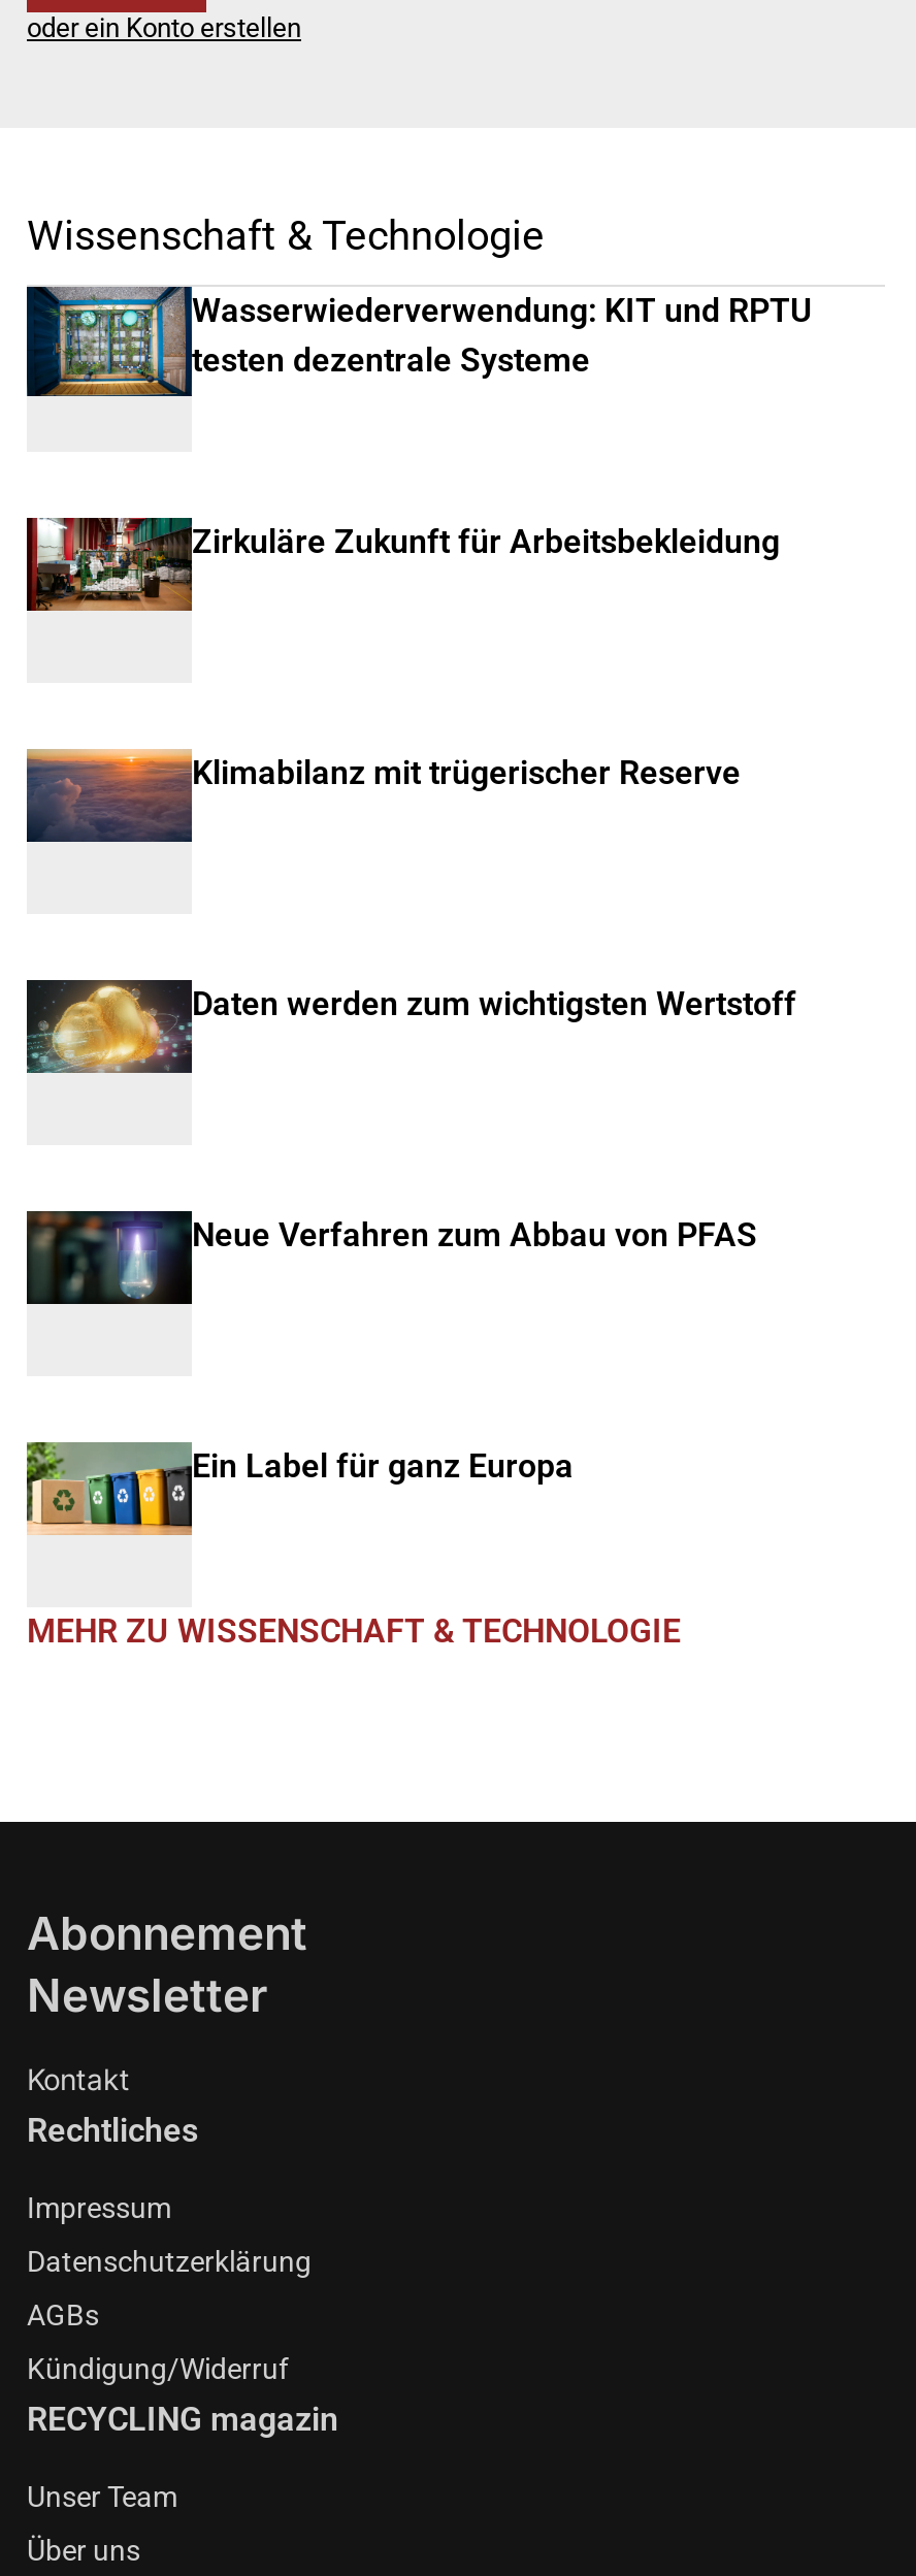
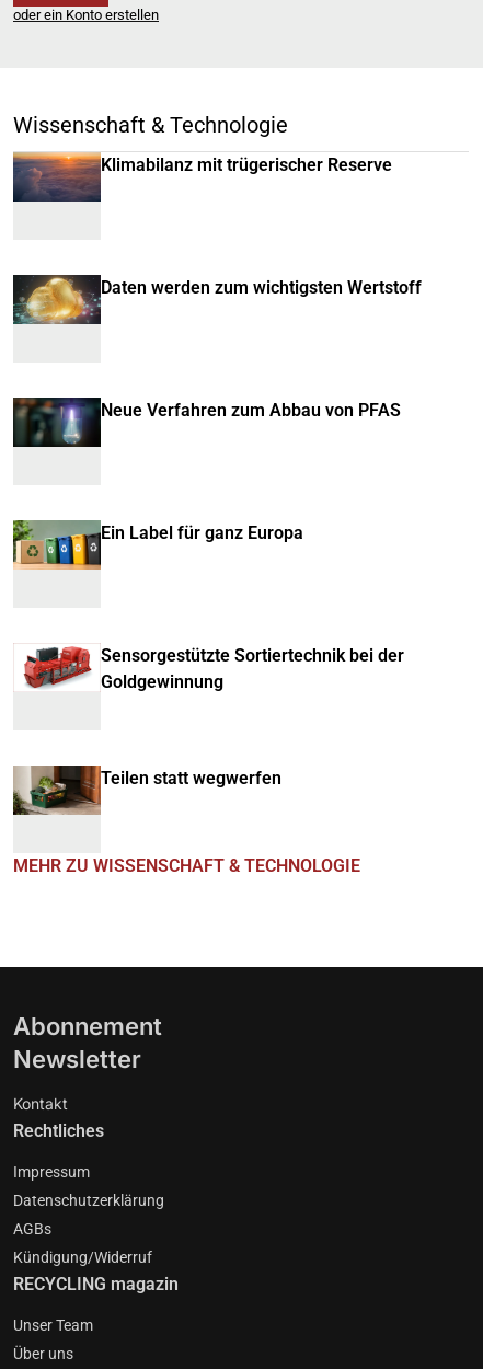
[25,285,813,398] [image] | Wasserwiederverwendung: KIT und RPTU | testen dezentrale Systeme -> none
[27,516,780,613] [image] | Zirkuläre Zukunft für Arbeitsbekleidung -> none
moved [25,749,796,1486] -> [12,152,422,543]: [image] | Klimabilanz mit trügerischer Reserve | Daten werden zum wichtigsten Wertstoff | Neue Verfahren zum Abbau von PFAS | Ein Label für ganz Europa
moved [23,1440,190,1537] -> [11,519,100,571]: [image]
none -> [12,764,281,816] [image] | Teilen statt wegwerfen
none -> [23,645,404,692] [image] | Sensorgestützte Sortiertechnik bei der | Goldgewinnung

